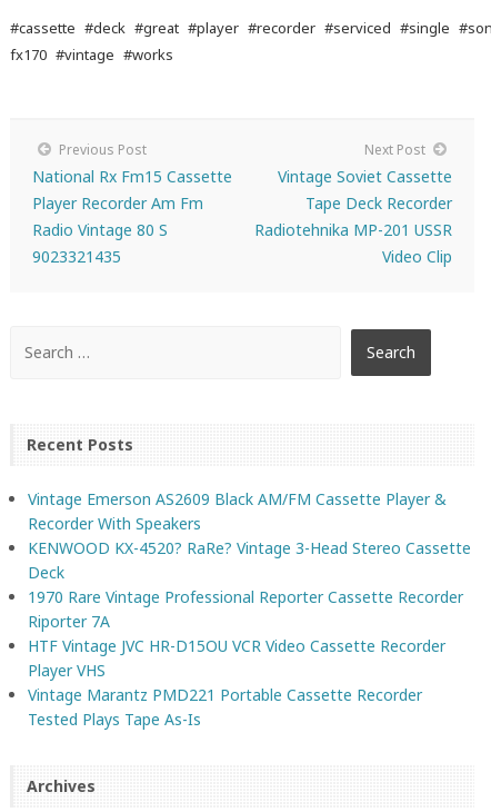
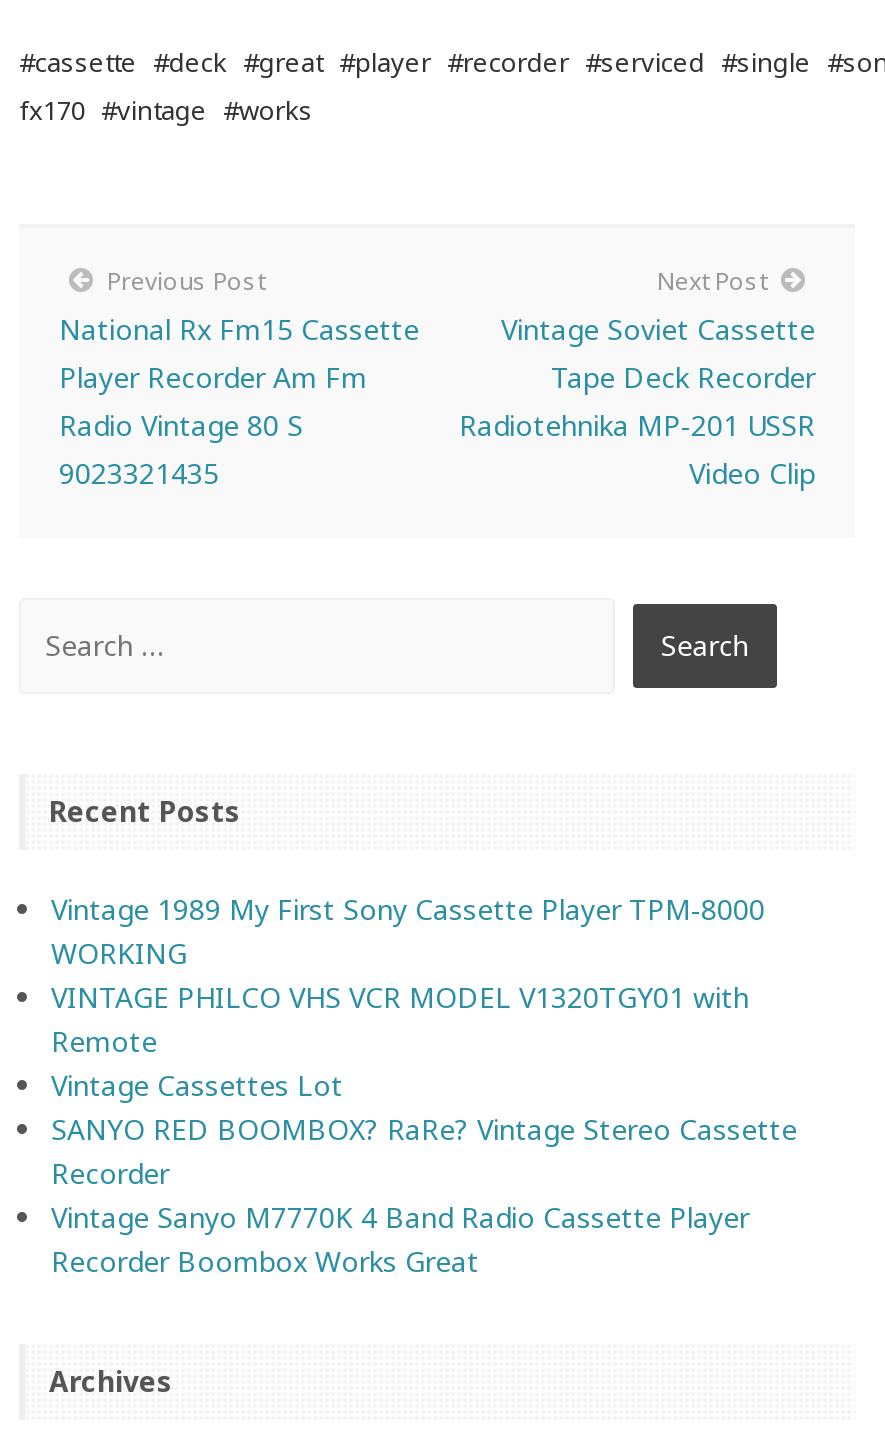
[28,488,471,729] Vintage Emerson AS2609 Black AM/FM Cassette Player & | Recorder With Speakers | KENWOOD KX-4520? RaRe? Vintage 3-Head Stereo Cassette | Deck | 1970 Rare Vintage Professional Reporter Cassette Recorder | Riporter 7A | HTF Vintage JVC HR-D15OU VCR Video Cassette Recorder | Player VHS | Vintage Marantz PMD221 Portable Cassette Recorder | Tested Plays Tape As-Is -> [51,889,797,1279] Vintage 1989 My First Sony Cassette Player TPM-8000 | WORKING | VINTAGE PHILCO VHS VCR MODEL V1320TGY01 with | Remote | Vintage Cassettes Lot | SANYO RED BOOMBOX? RaRe? Vintage Stereo Cassette | Recorder | Vintage Sanyo M7770K 4 Band Radio Cassette Player | Recorder Boombox Works Great

